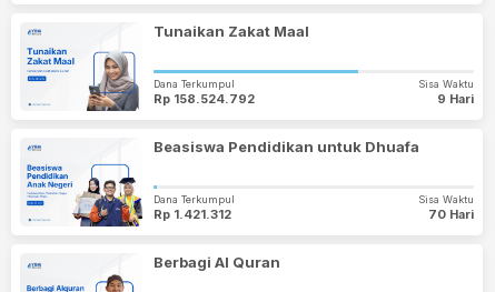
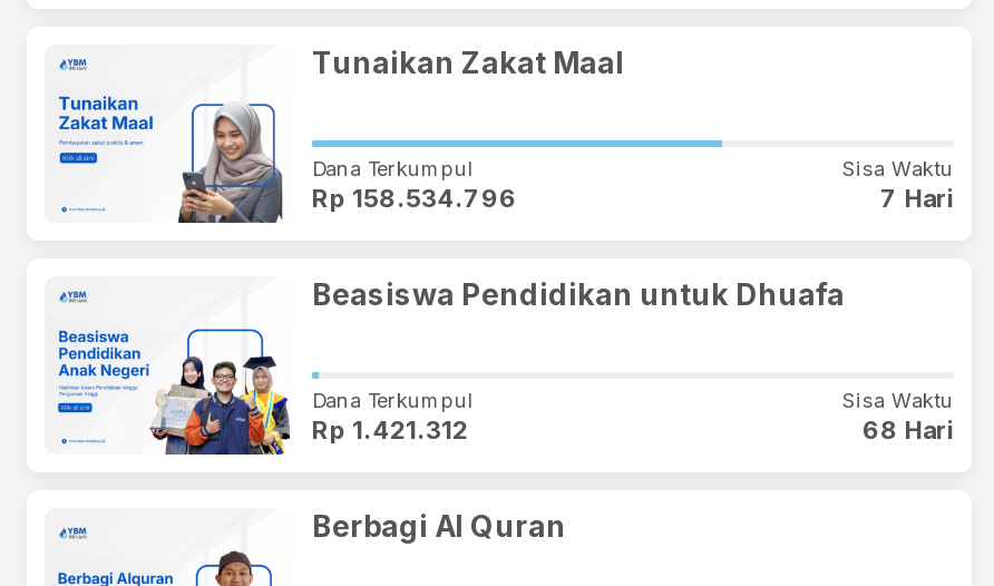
[154,91,255,107] Rp 158.524.792 -> [312,183,517,215] Rp 158.534.796
[437,91,474,107] 9 Hari -> [880,183,954,215] 7 Hari
[428,207,474,222] 70 Hari -> [863,415,954,447] 68 Hari

